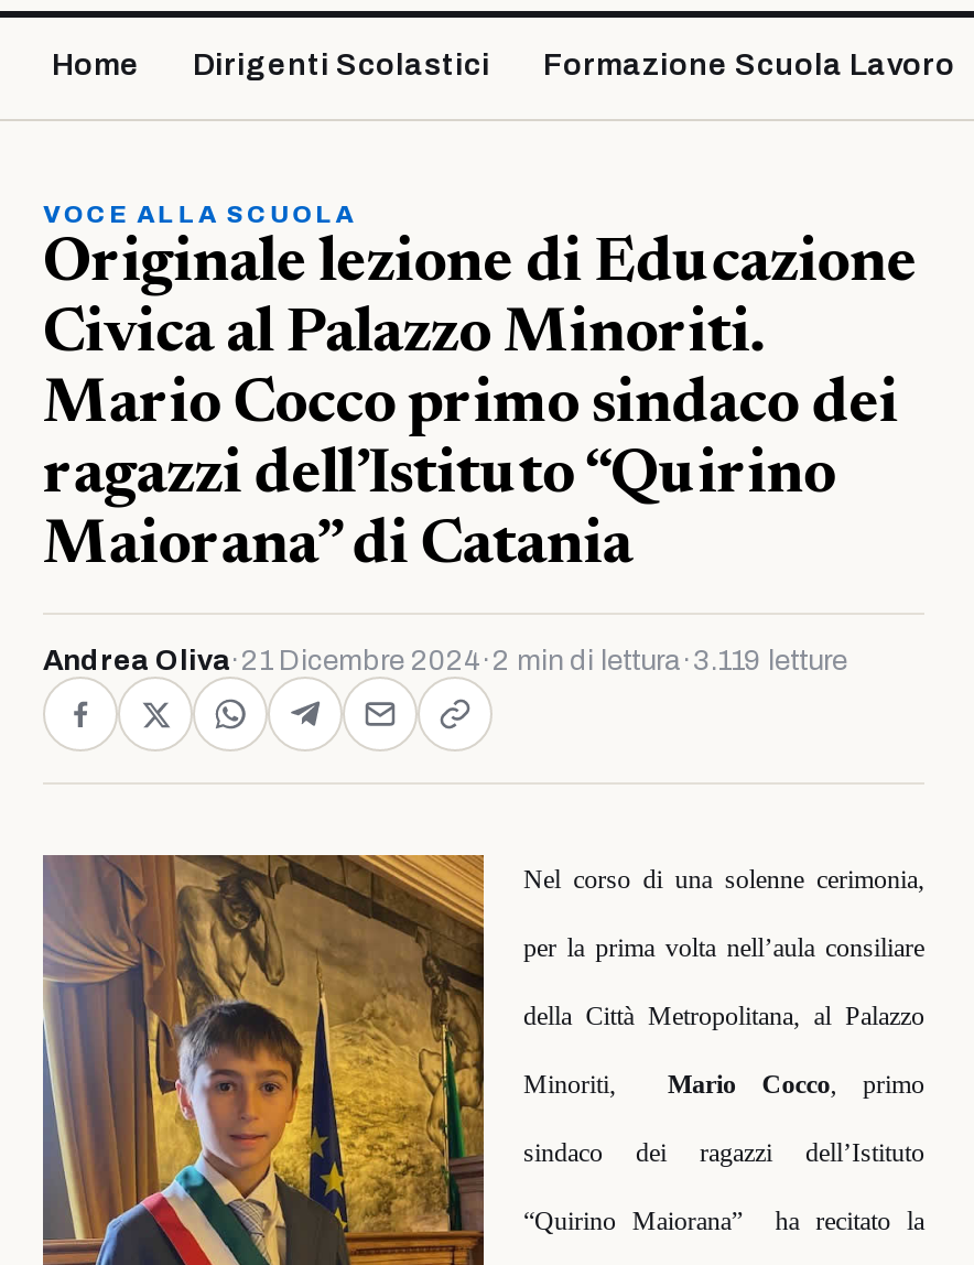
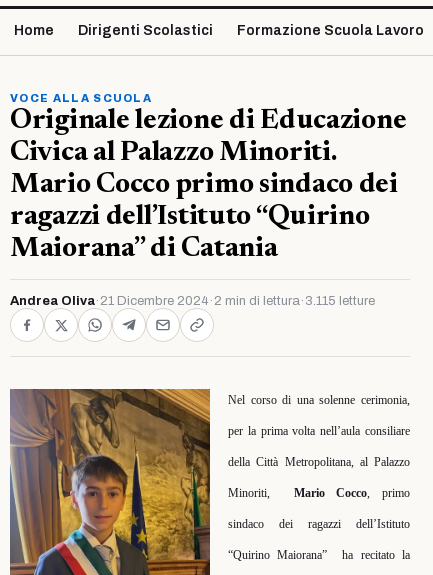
[43,646,847,677] Andrea Oliva · 21 Dicembre 2024 · 2 min di lettura · 3.119 letture -> [10,294,375,308] Andrea Oliva · 21 Dicembre 2024 · 2 min di lettura · 3.115 letture

